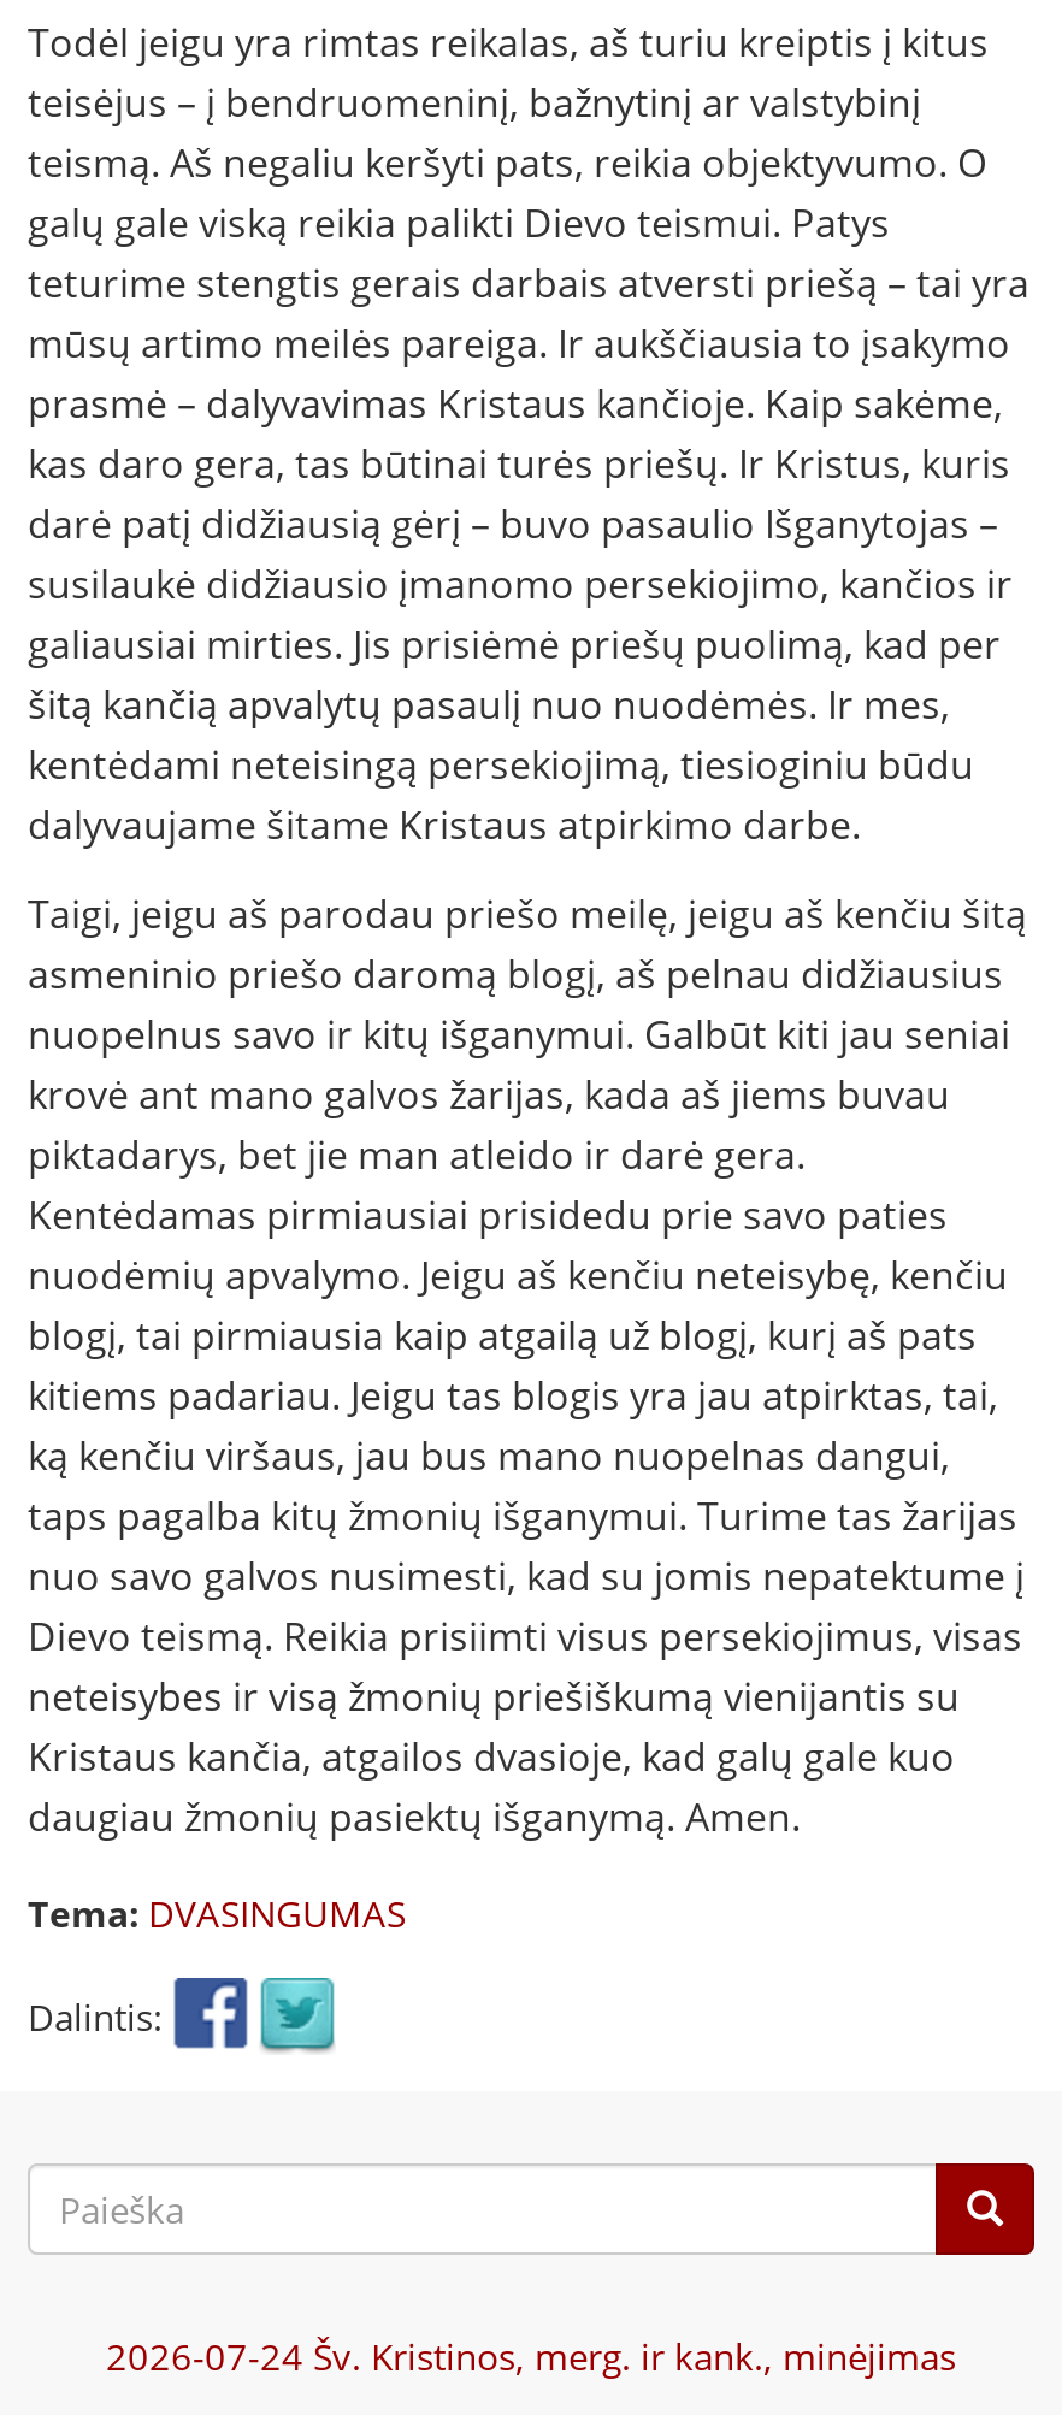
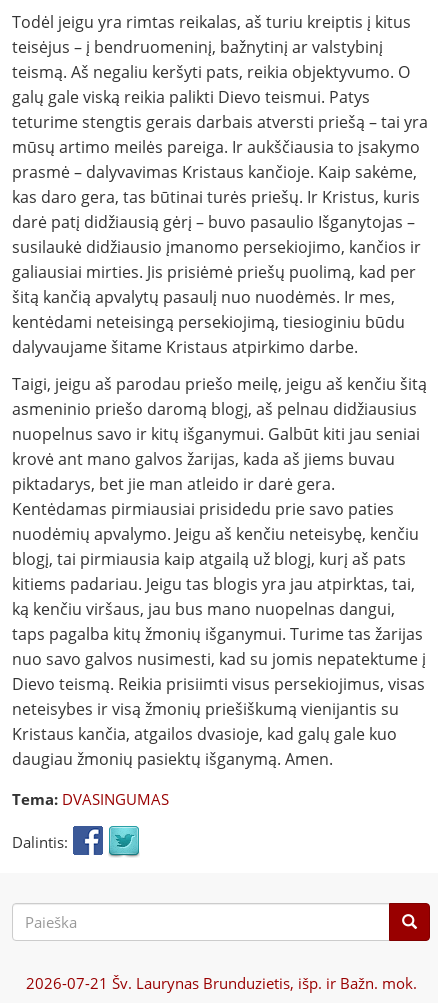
[106,2331,956,2379] 2026-07-24 Šv. Kristinos, merg. ir kank., minėjimas -> [25,972,416,992] 2026-07-21 Šv. Laurynas Brunduzietis, išp. ir Bažn. mok.

